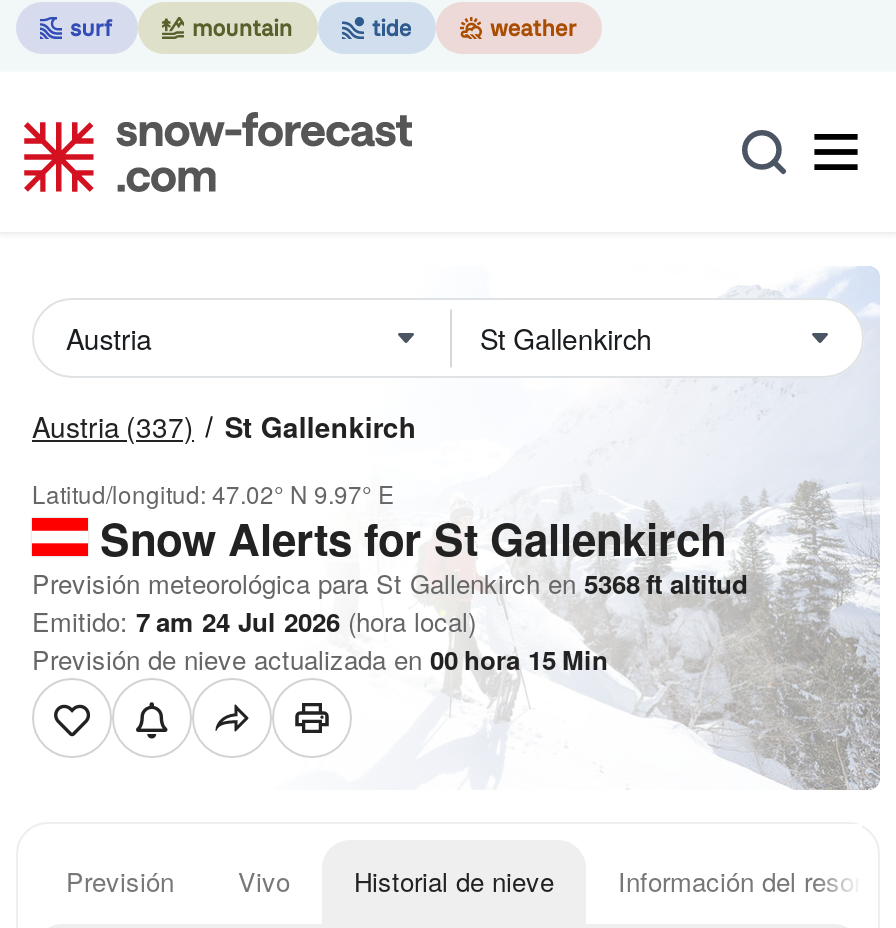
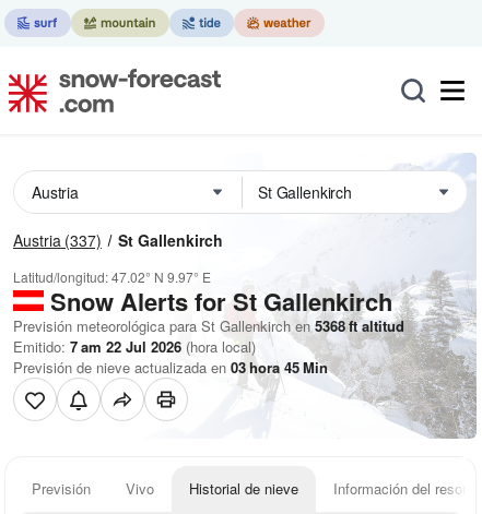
[32,602,476,640] Emitido: 7 am 24 Jul 2026 (hora local) -> [13,336,256,357] Emitido: 7 am 22 Jul 2026 (hora local)
[32,640,608,678] Previsión de nieve actualizada en 00 hora 15 Min -> [13,357,328,378] Previsión de nieve actualizada en 03 hora 45 Min

